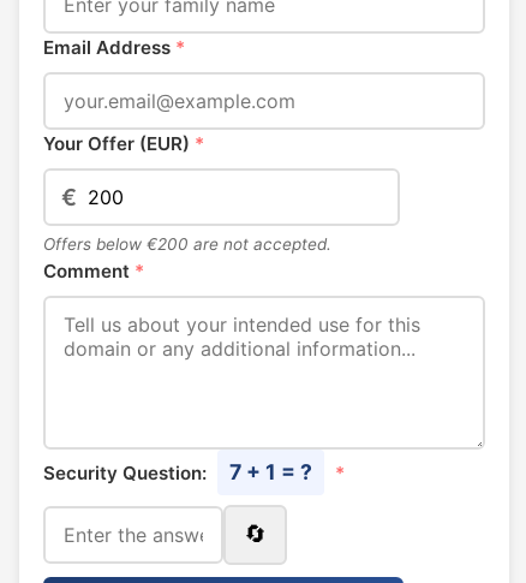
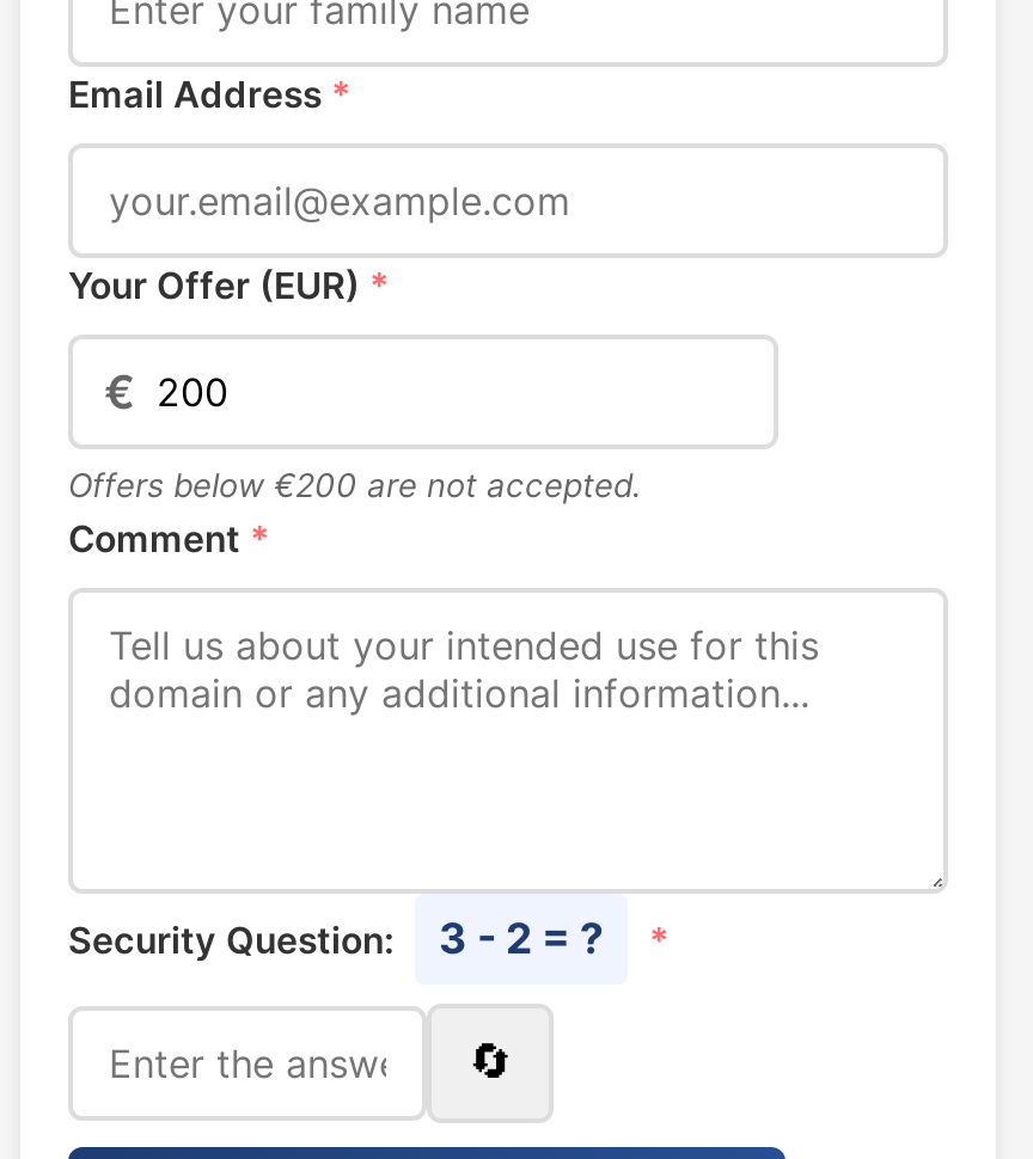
[229,459,312,484] 7 + 1 = ? -> [439,913,604,963] 3 - 2 = ?

